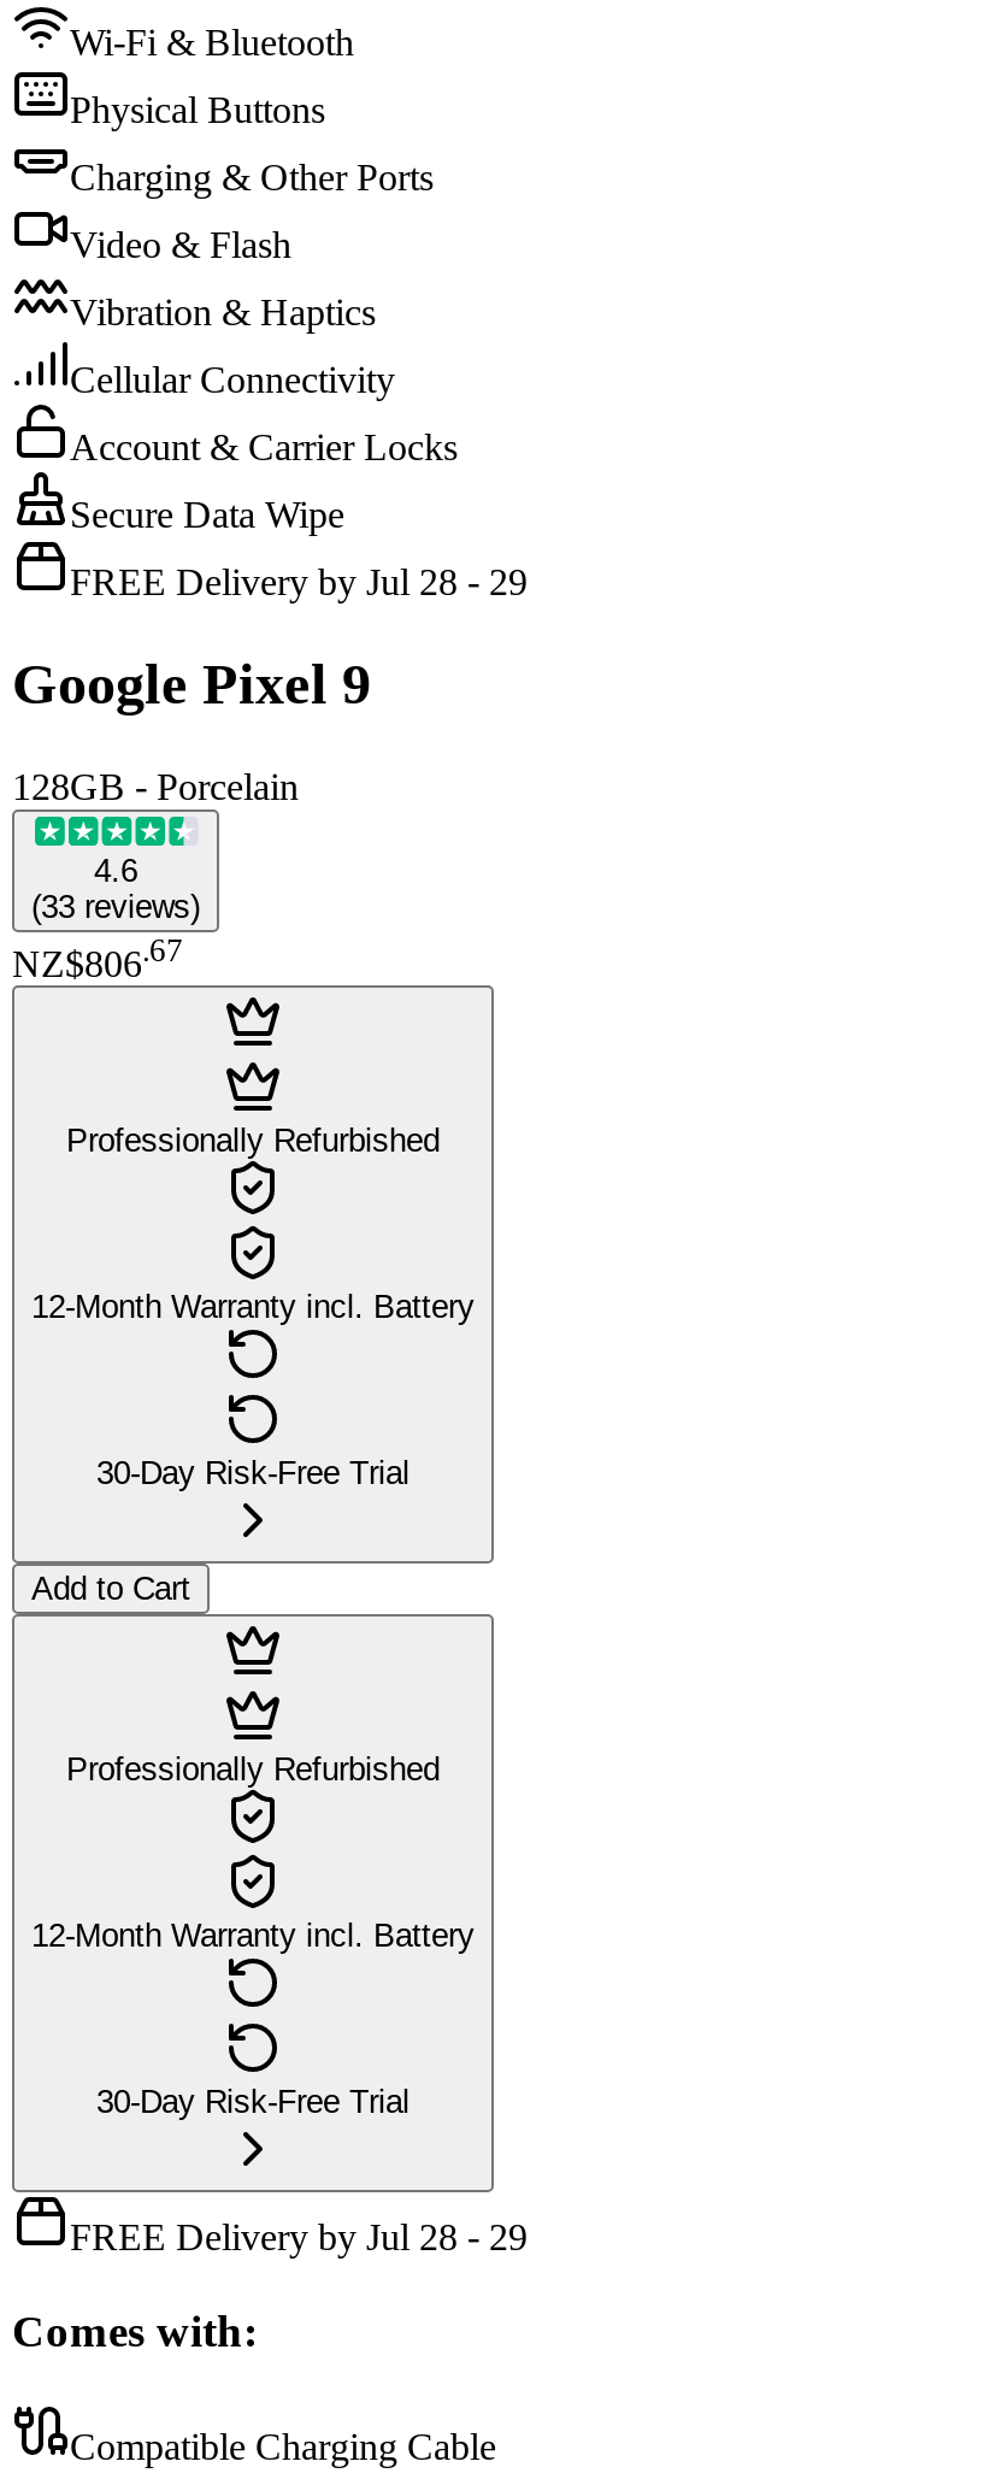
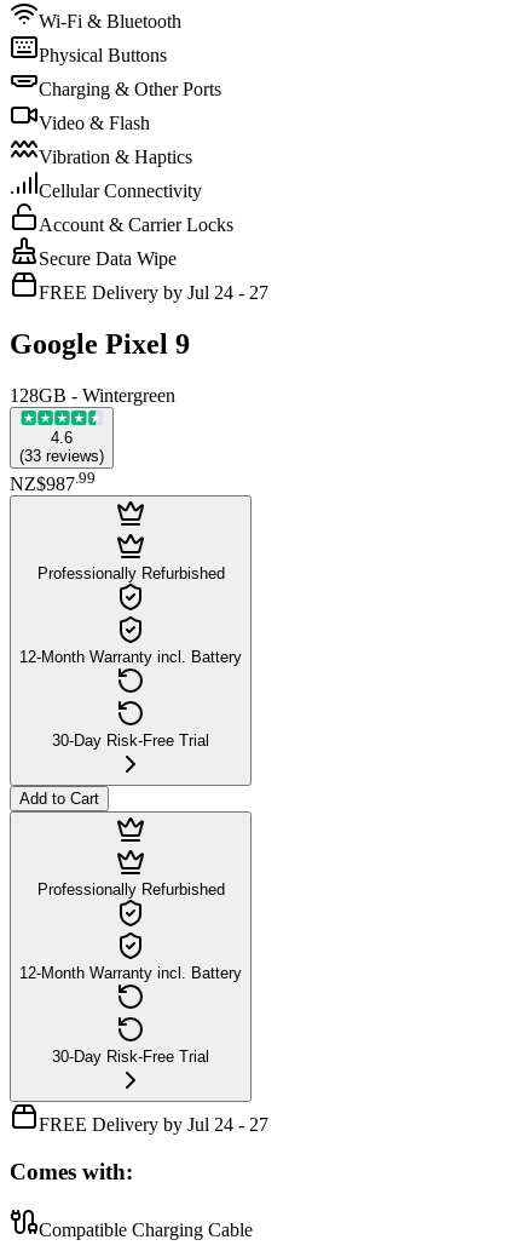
[70,561,528,602] FREE Delivery by Jul 28 - 29 -> [39,282,268,302] FREE Delivery by Jul 24 - 27
[12,765,299,806] 128GB - Porcelain -> [10,384,175,405] 128GB - Wintergreen
[12,931,183,983] NZ$806.67 -> [10,468,96,494] NZ$987.99
[70,2216,528,2257] FREE Delivery by Jul 28 - 29 -> [39,1114,268,1135] FREE Delivery by Jul 24 - 27

